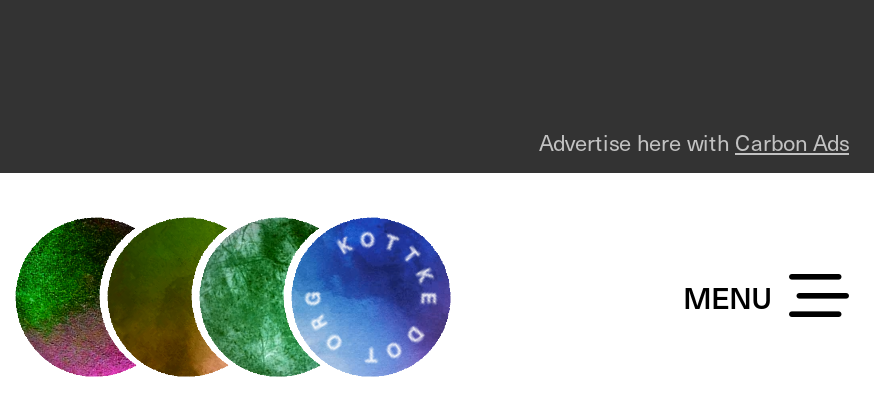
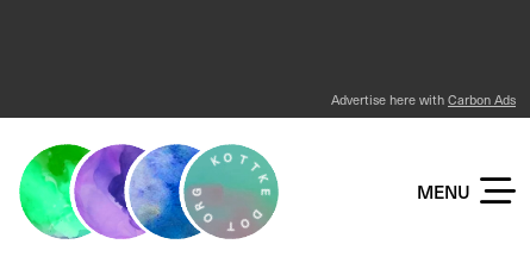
[13,215,265,379] [image] -> [18,143,167,239] [image]

